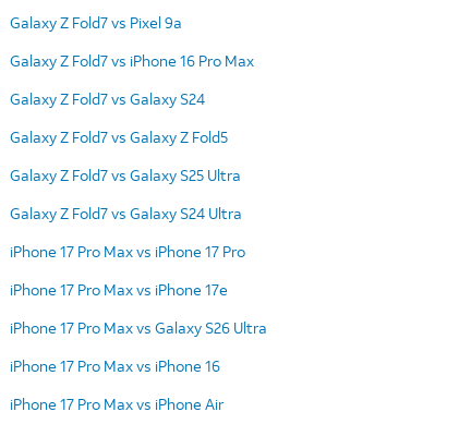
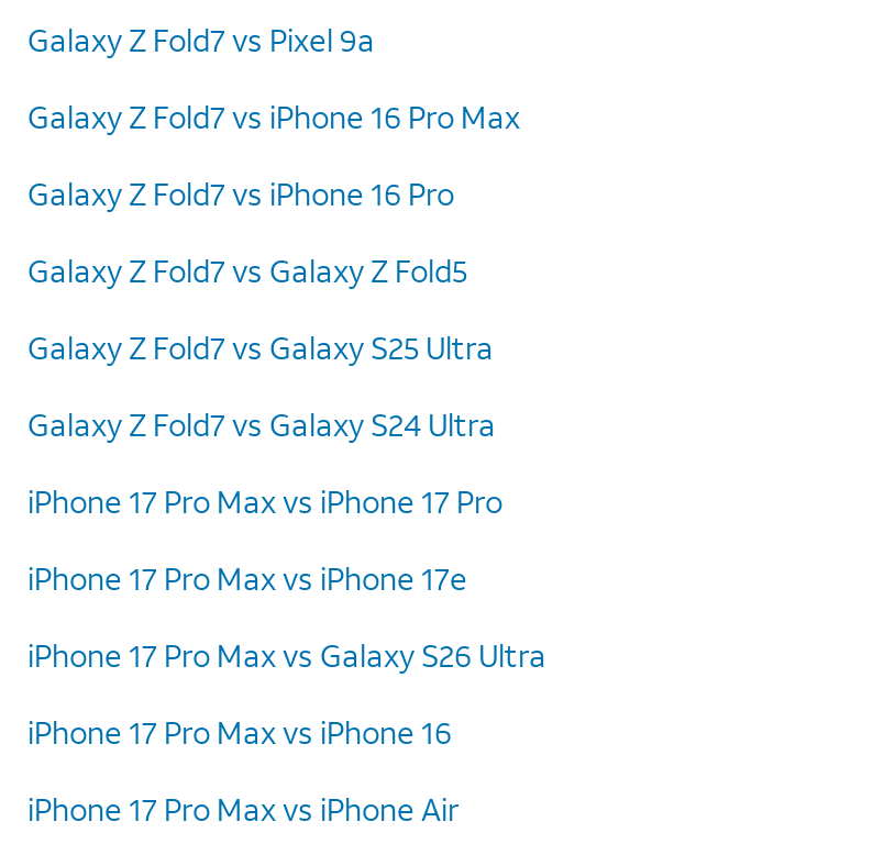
[10,88,205,108] Galaxy Z Fold7 vs Galaxy S24 -> [27,171,454,213] Galaxy Z Fold7 vs iPhone 16 Pro

